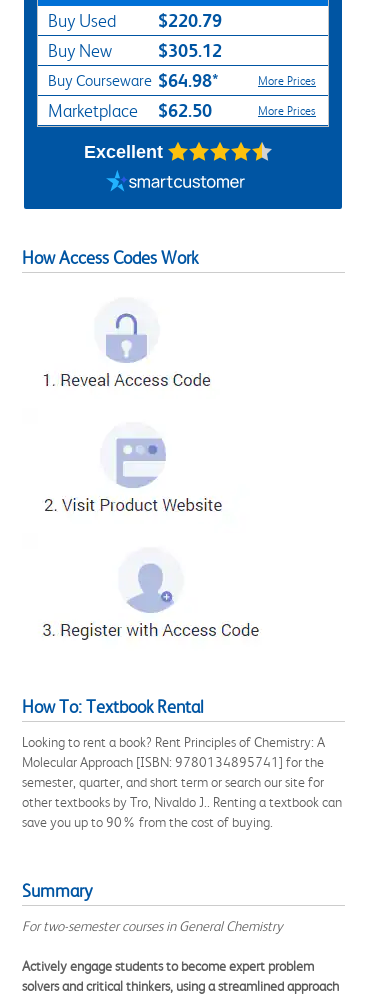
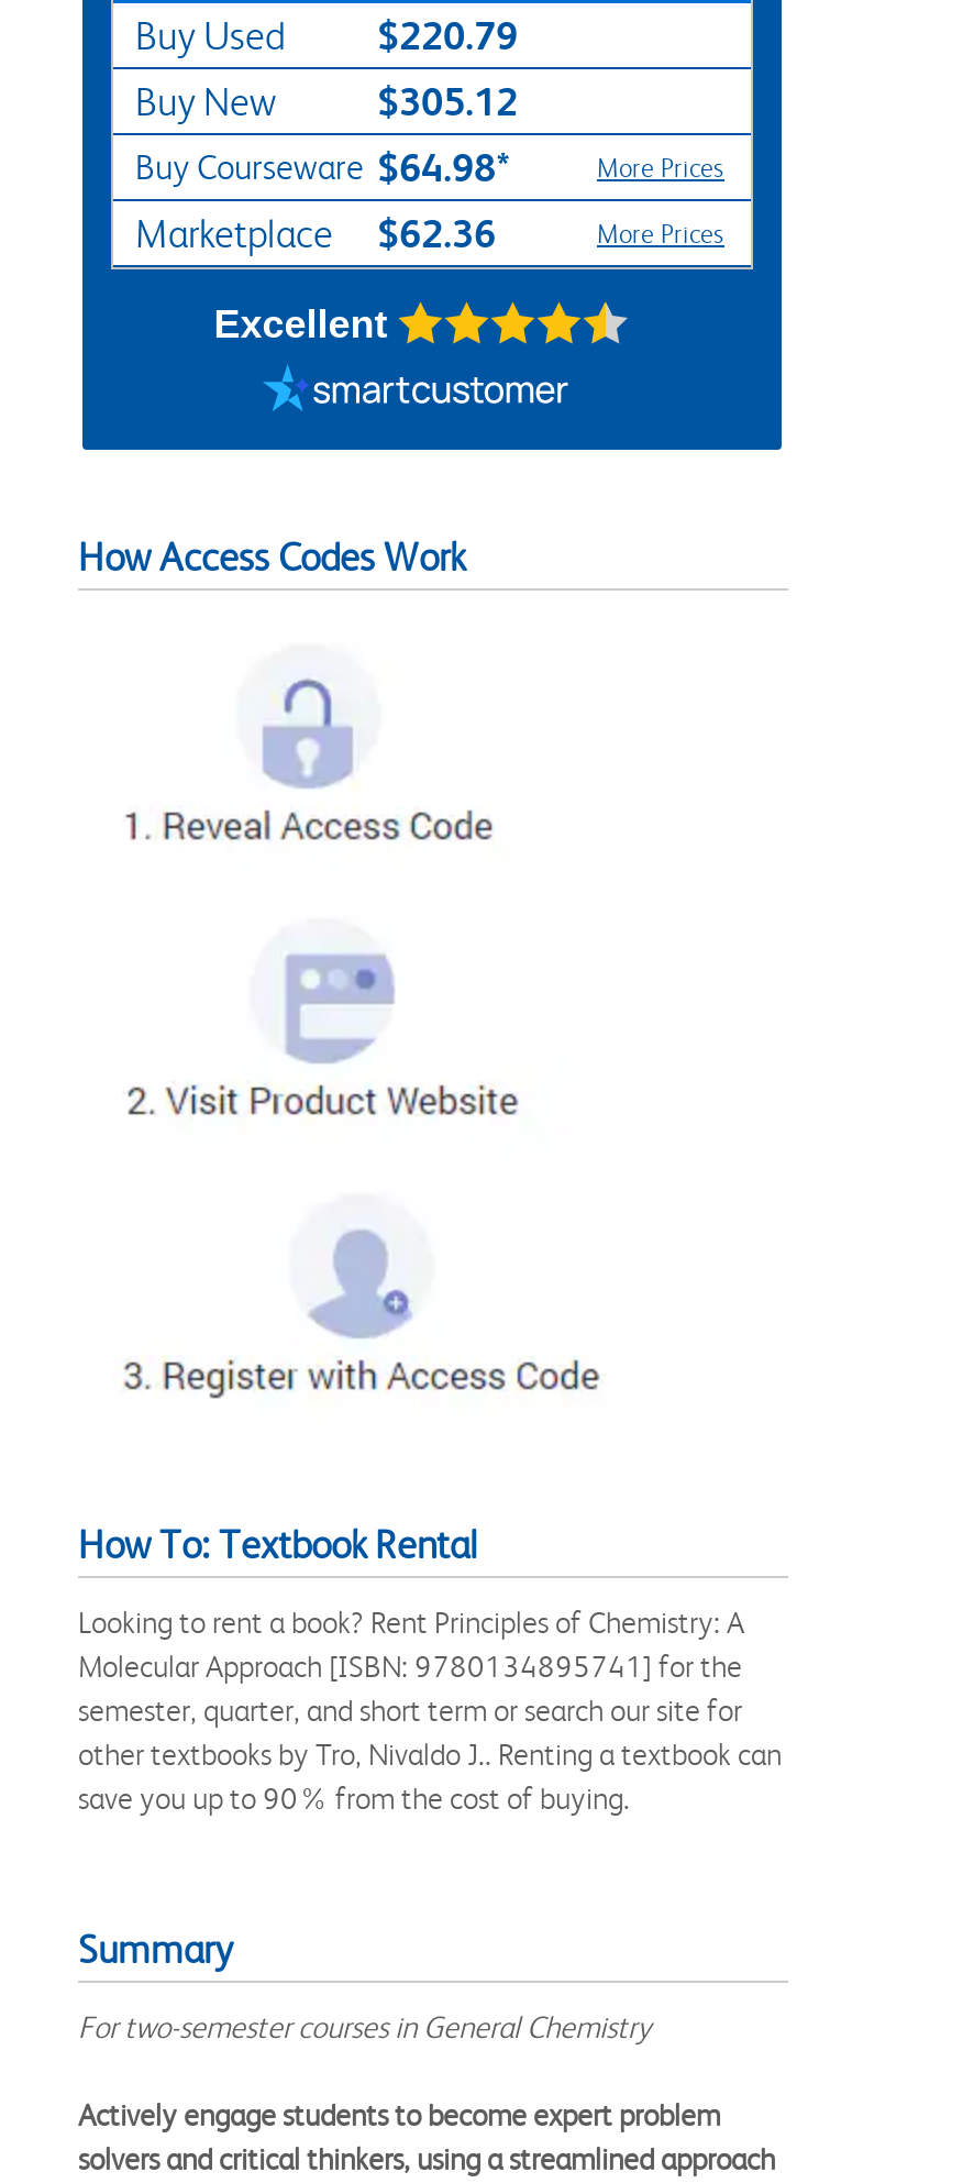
[48,100,212,121] Marketplace $62.50 -> [135,210,496,256] Marketplace $62.36

